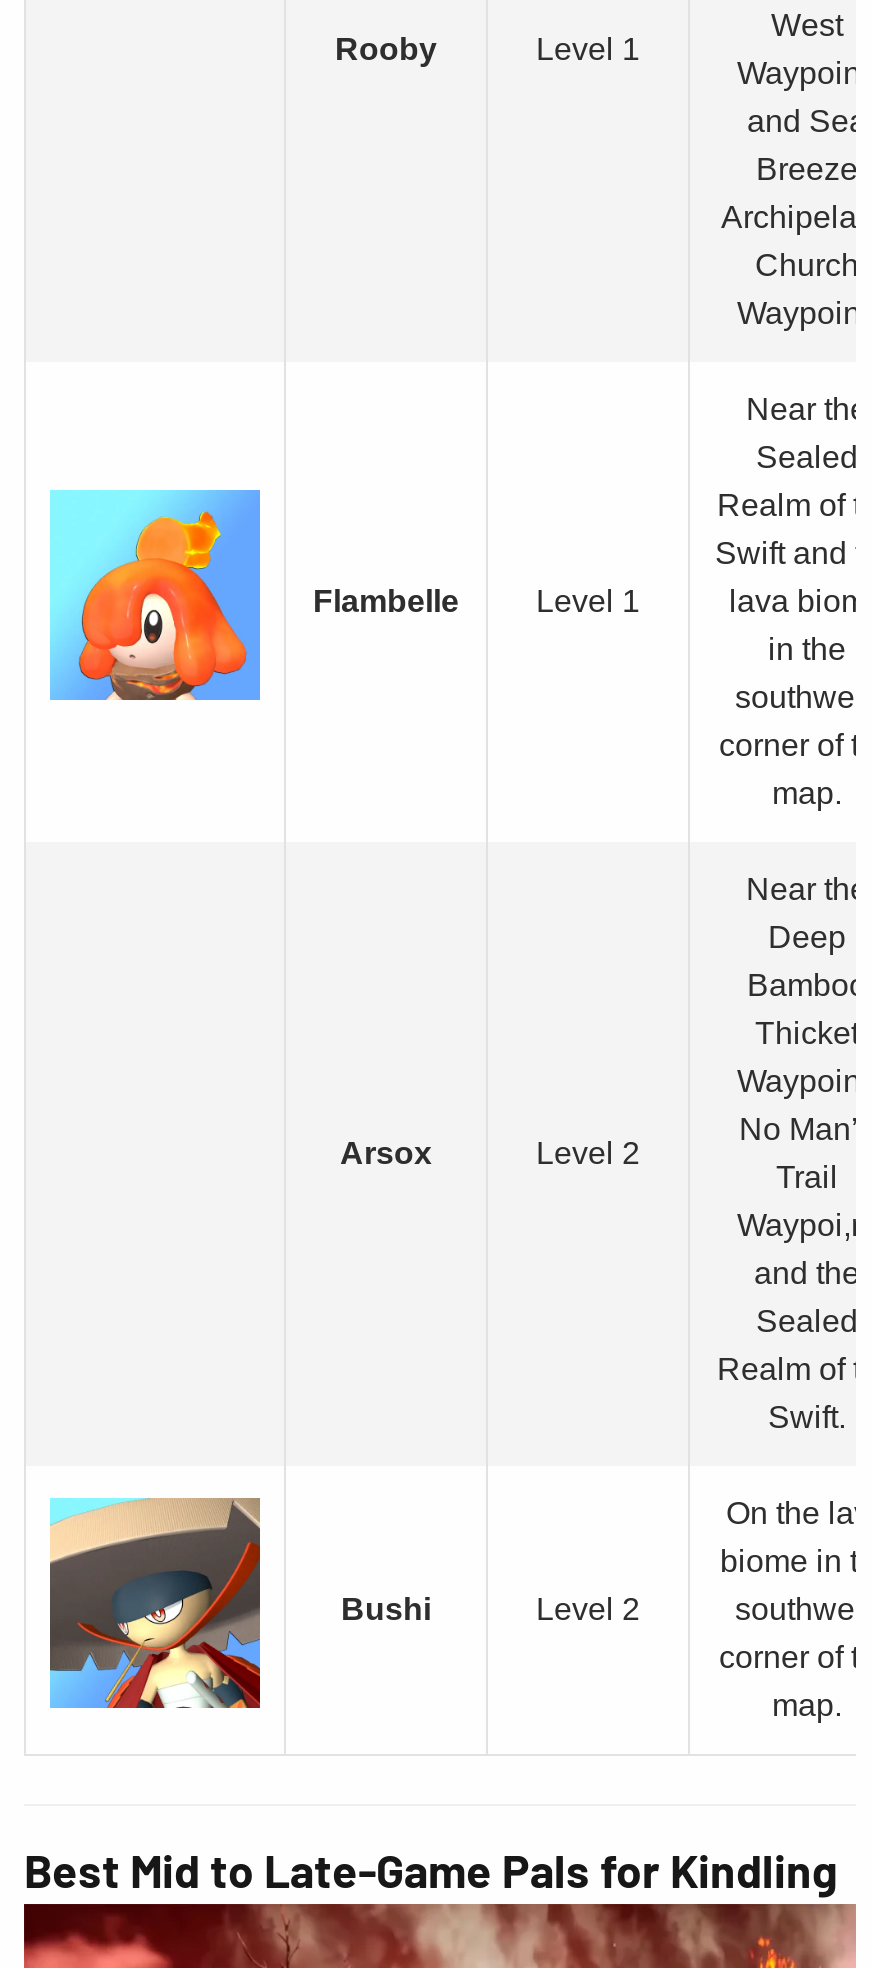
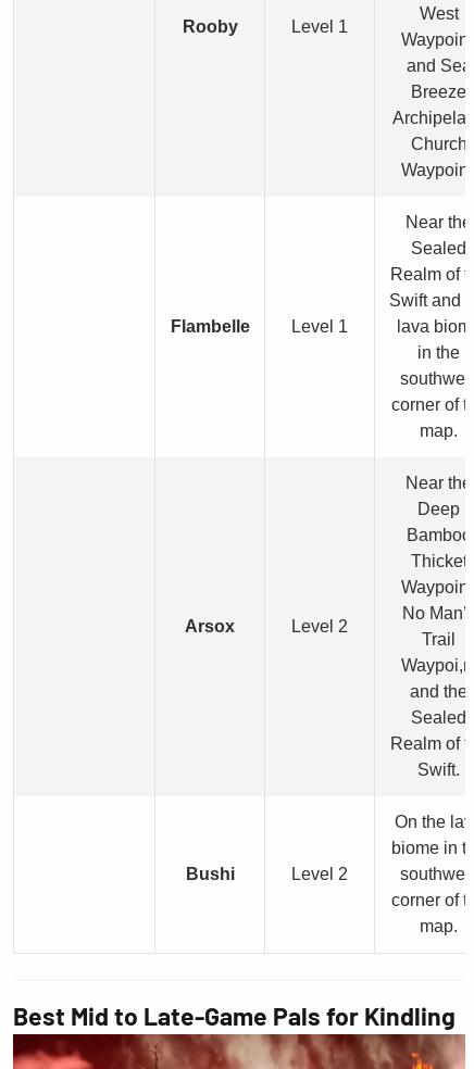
[48,488,262,702] [image] -> none
[48,1496,262,1710] [image] -> none

